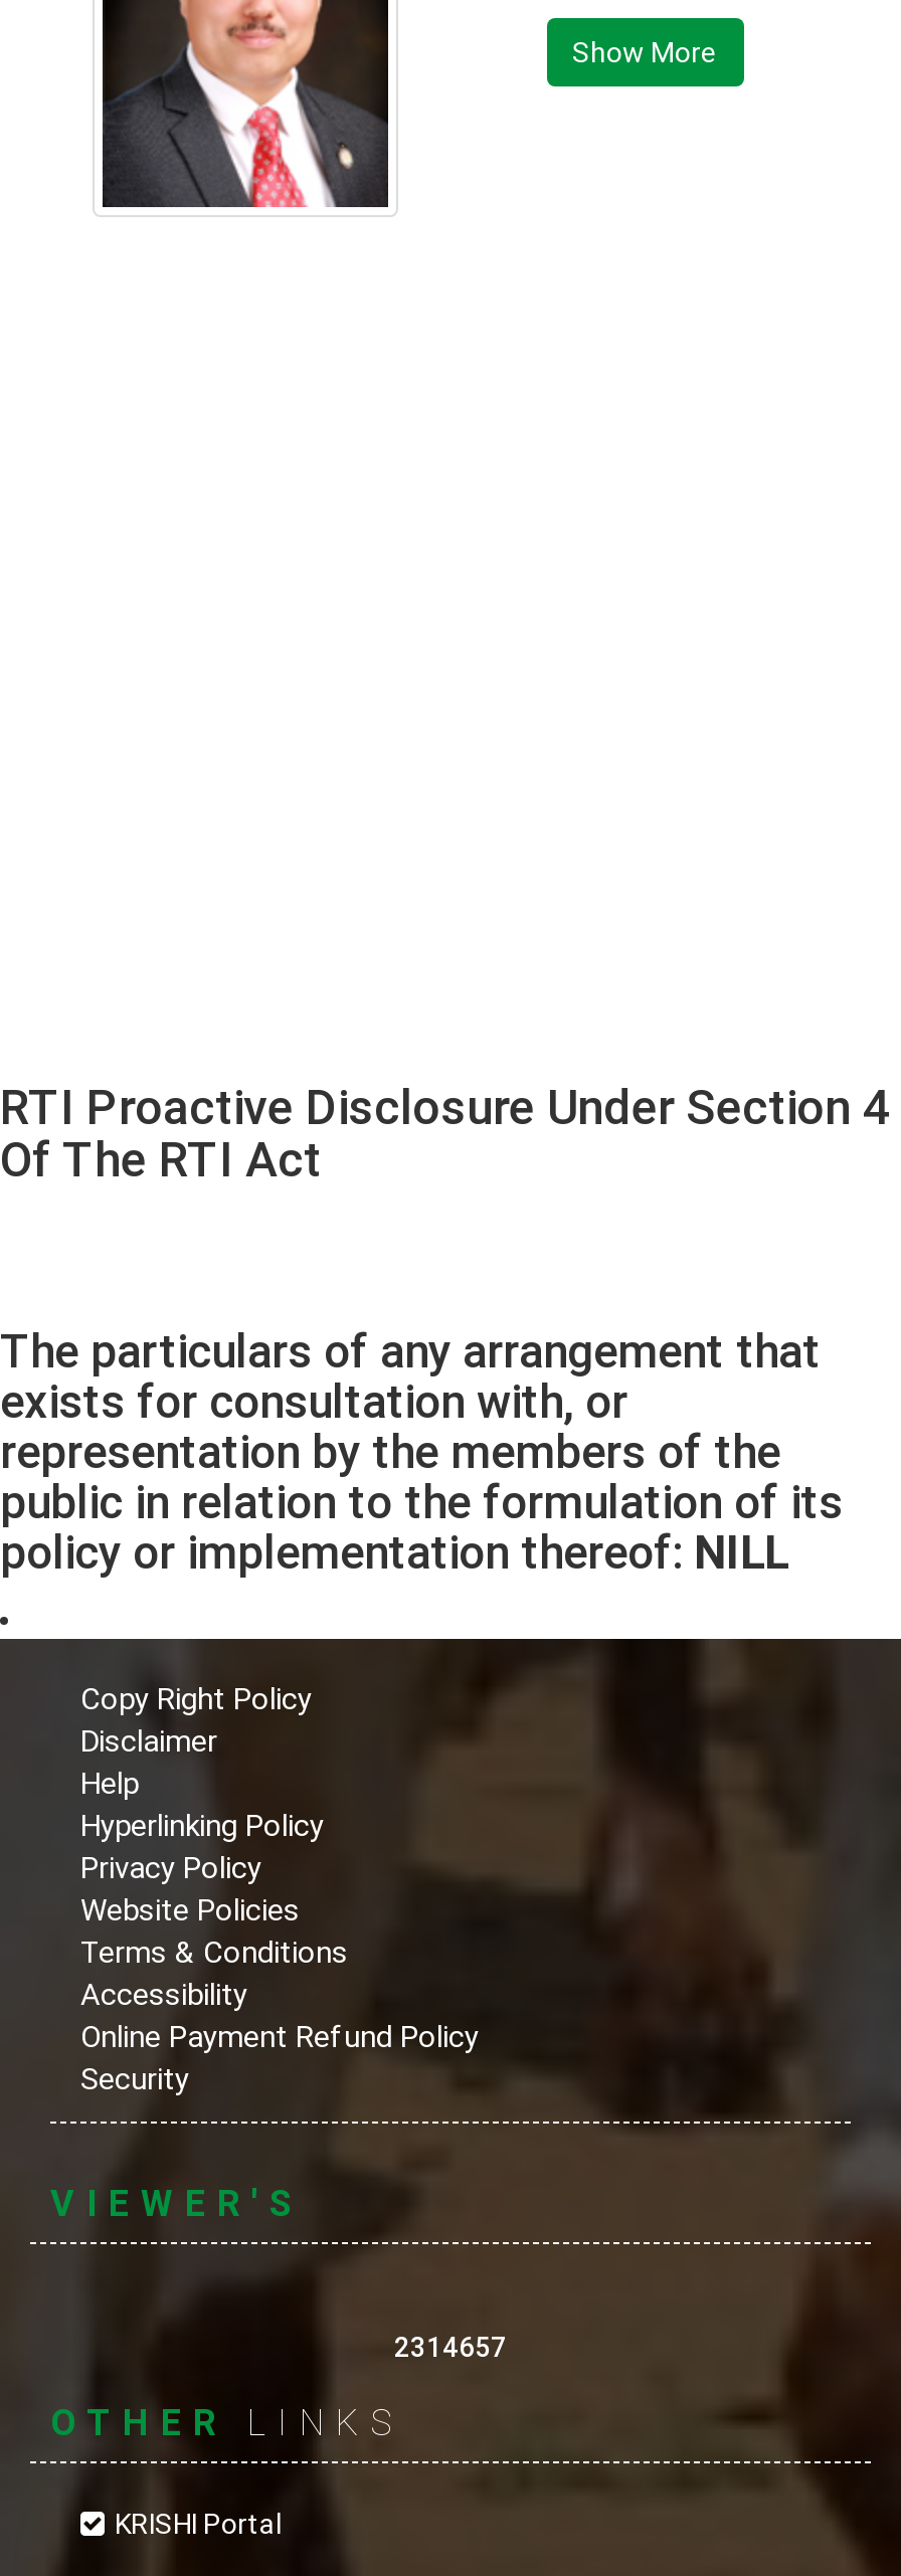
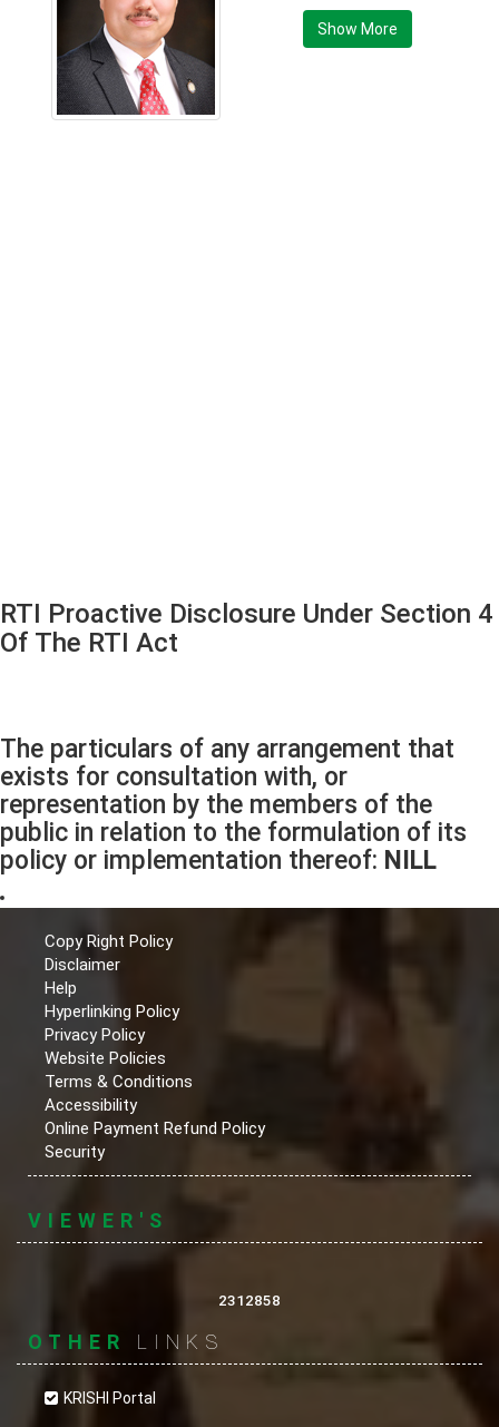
[394,2333,507,2364] 2314657 -> [218,1293,281,1309] 2312858

